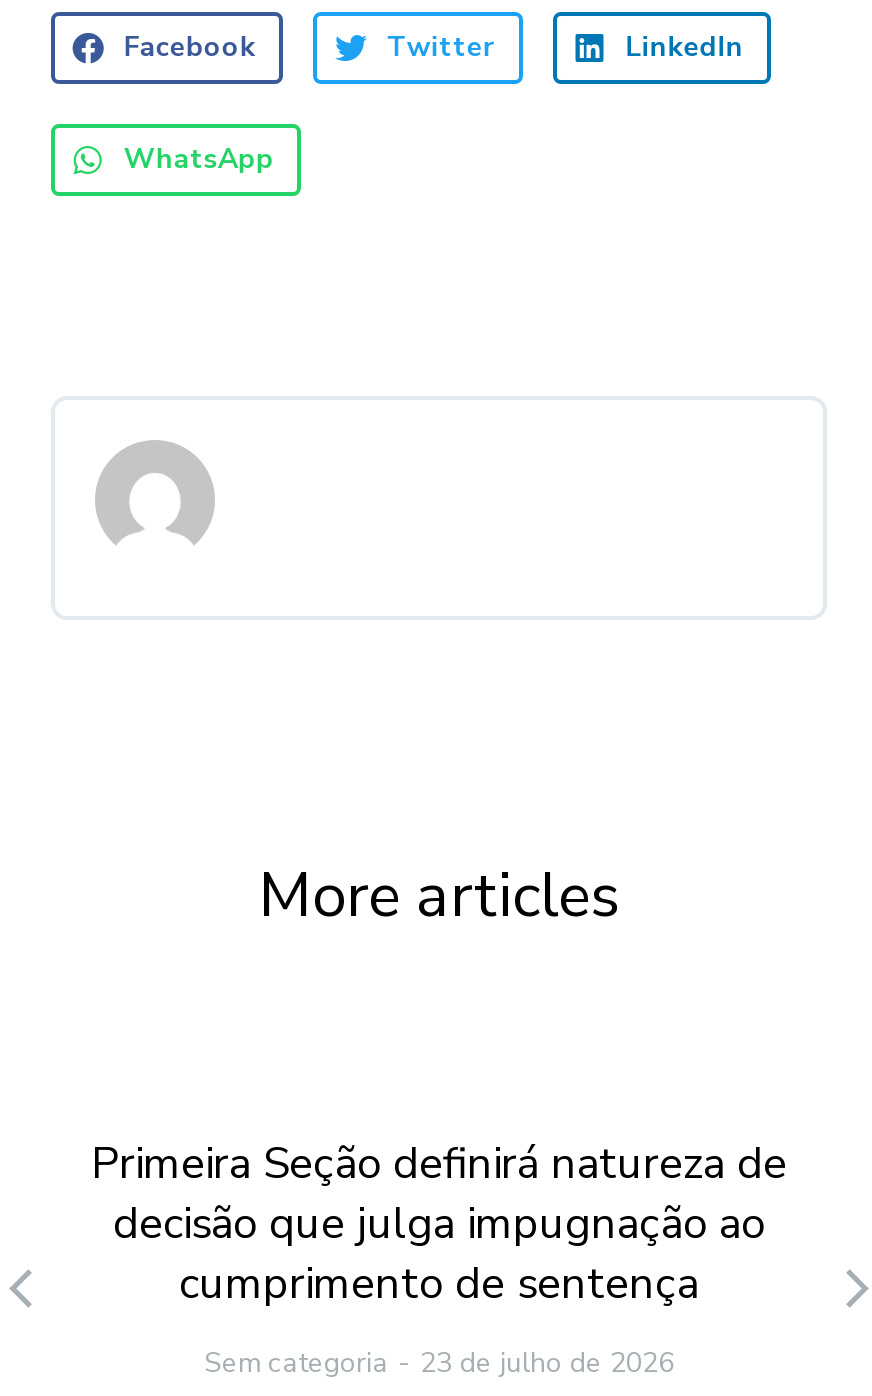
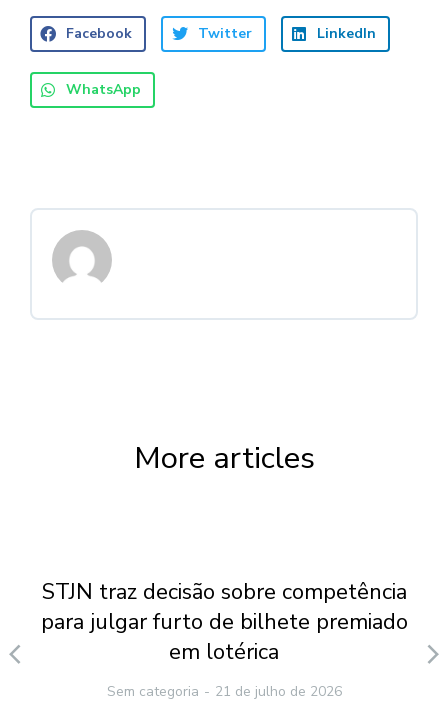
[91,1134,787,1314] Primeira Seção definirá natureza de | decisão que julga impugnação ao | cumprimento de sentença -> [40,577,407,667] STJN traz decisão sobre competência | para julgar furto de bilhete premiado | em lotérica
[204,1344,674,1382] Sem categoria 23 de julho de 2026 -> [106,682,341,701] Sem categoria 21 de julho de 2026

